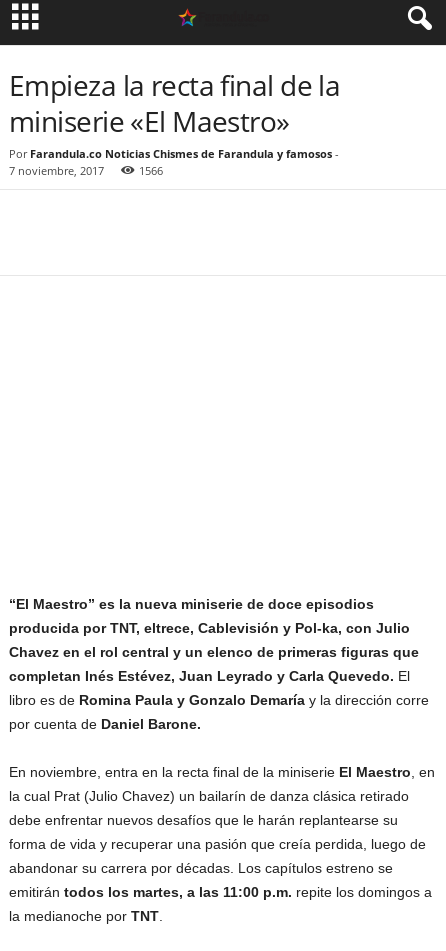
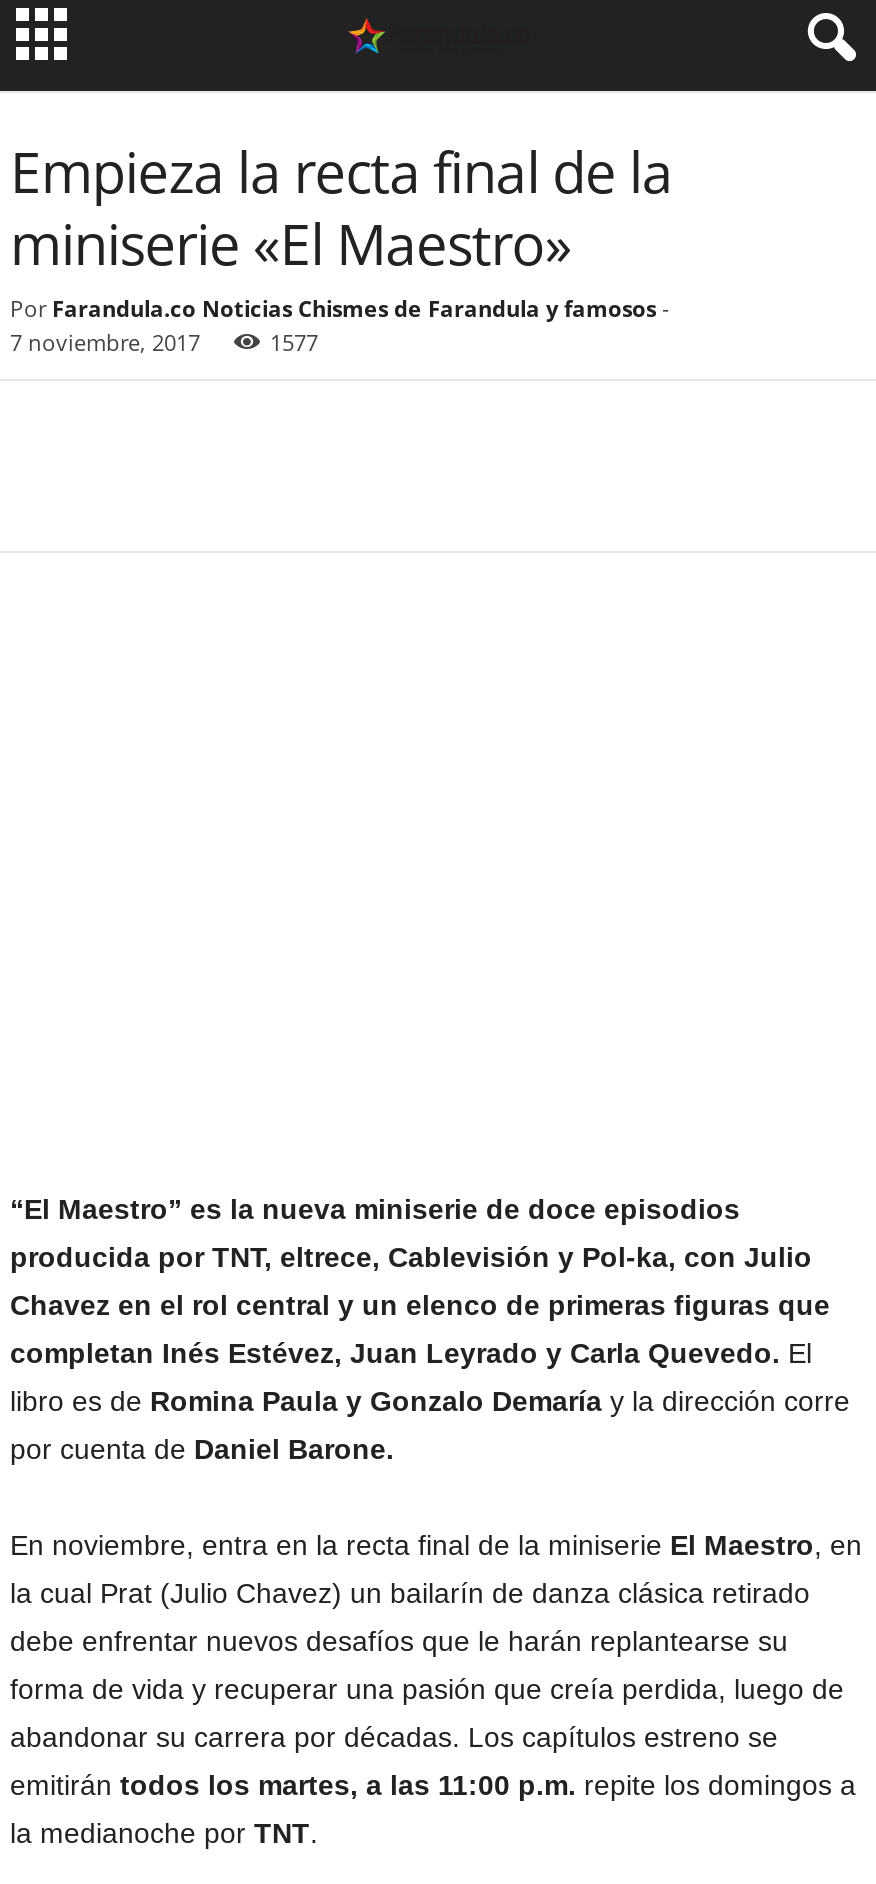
[139,163,163,178] 1566 -> [270,327,318,357] 1577

